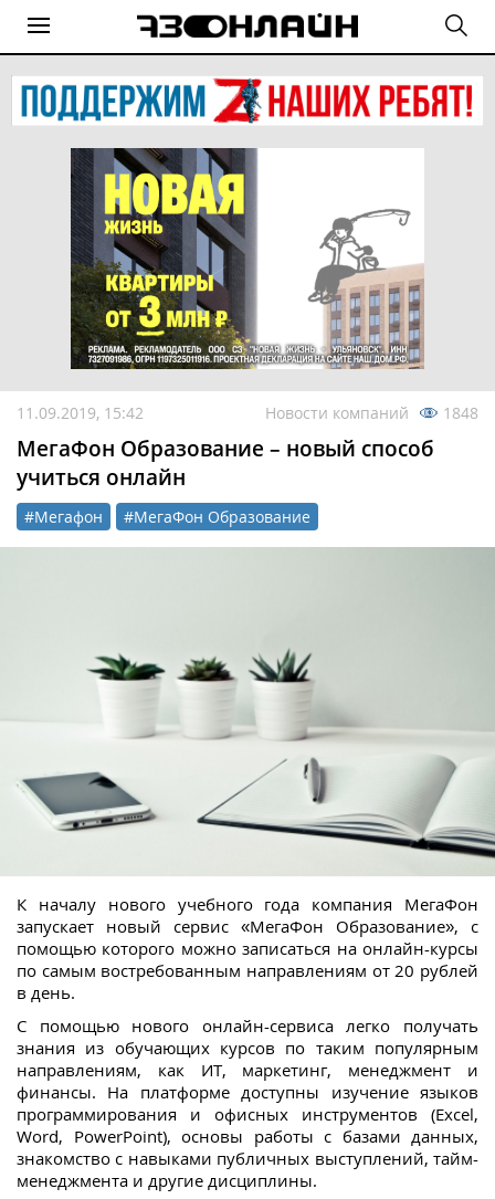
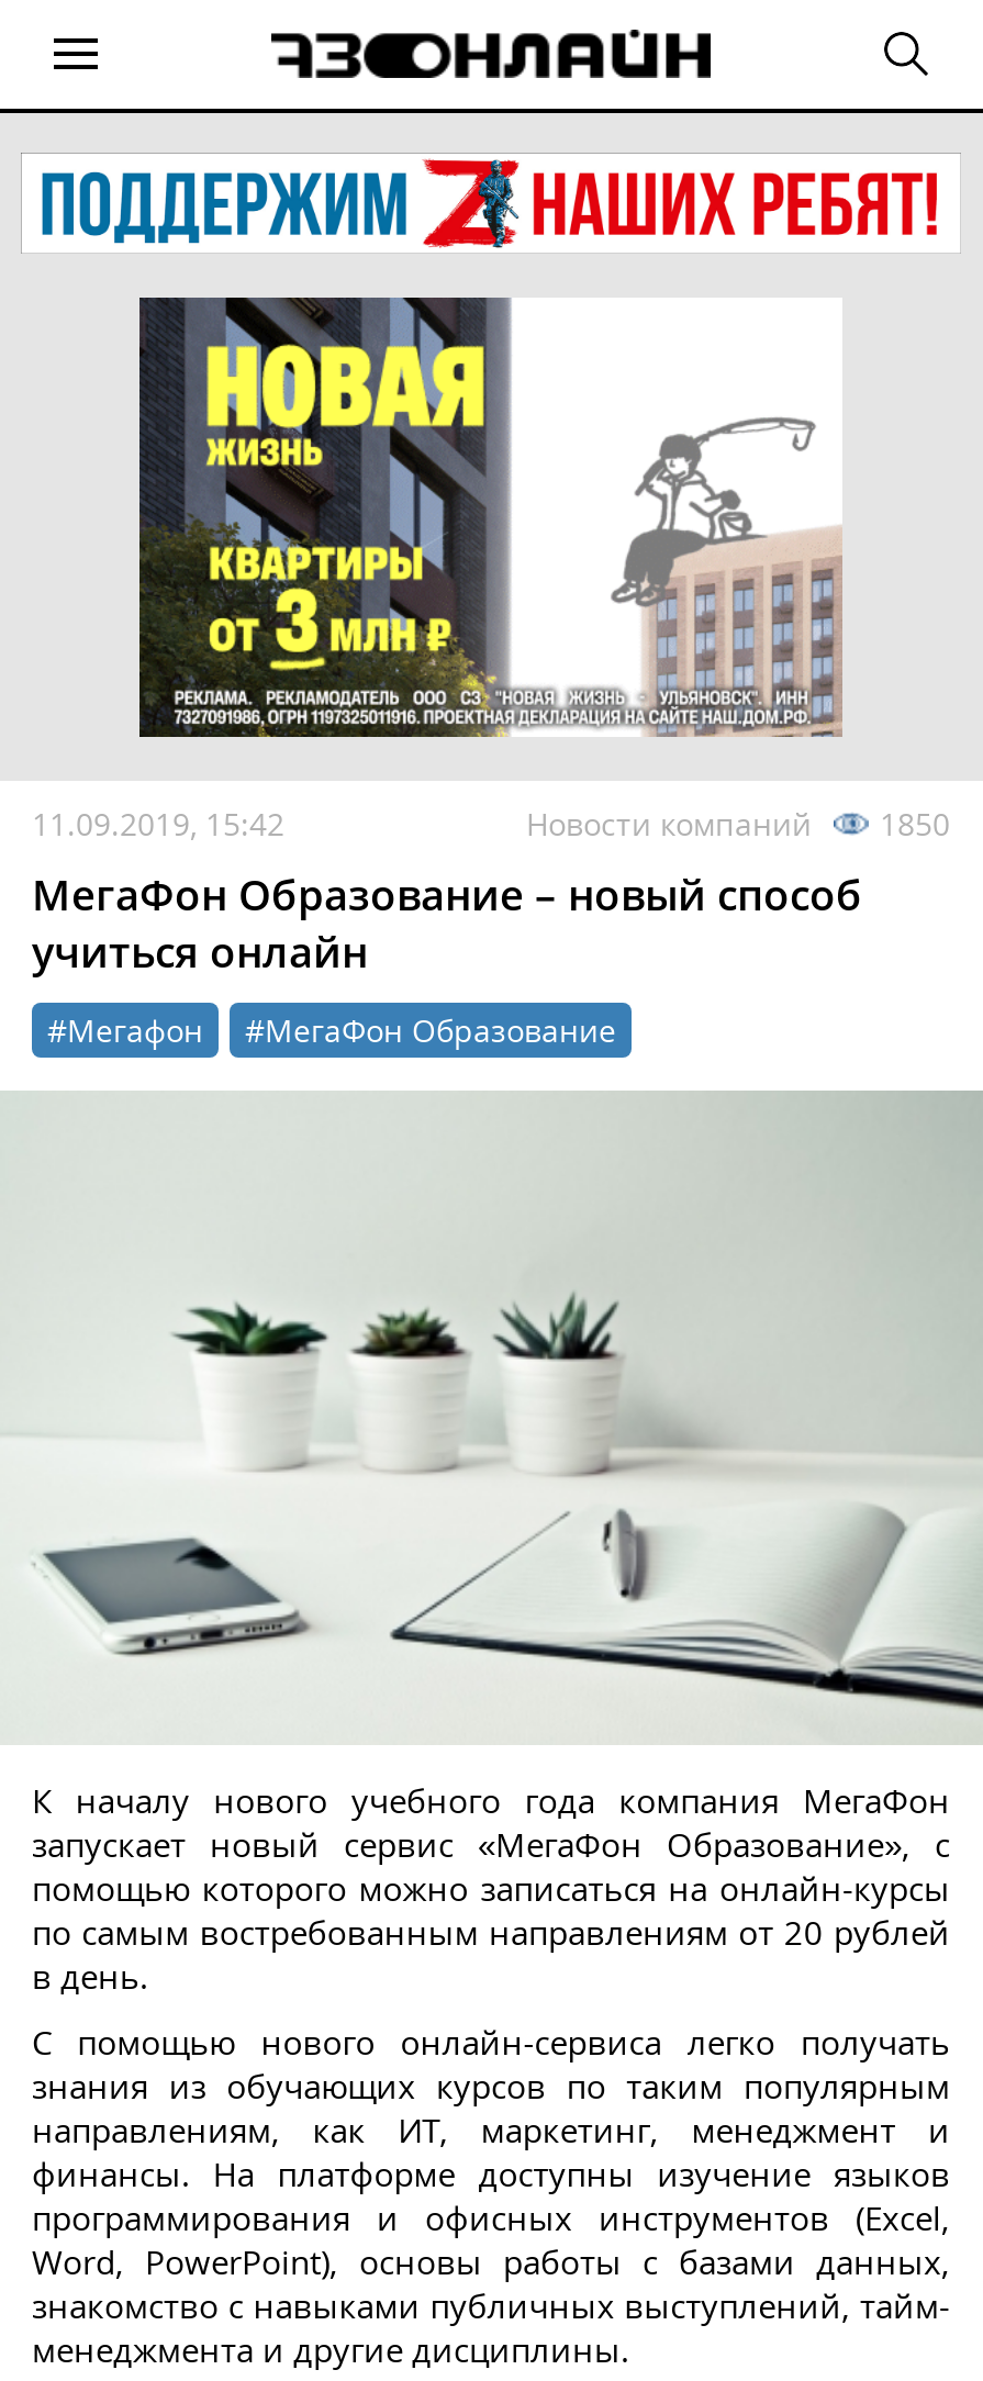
[265,402,478,423] Новости компаний 1848 -> [526,803,950,845] Новости компаний 1850

